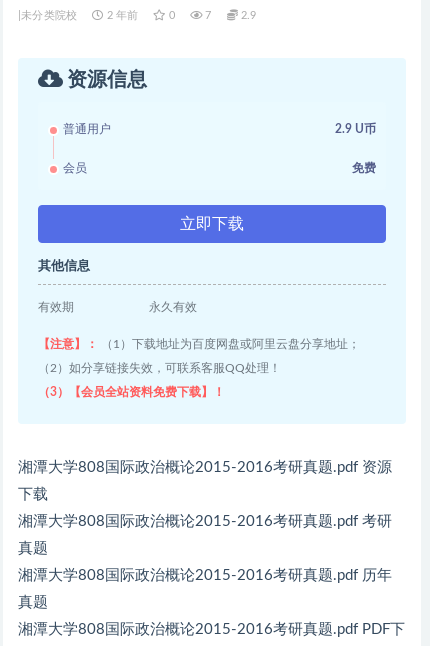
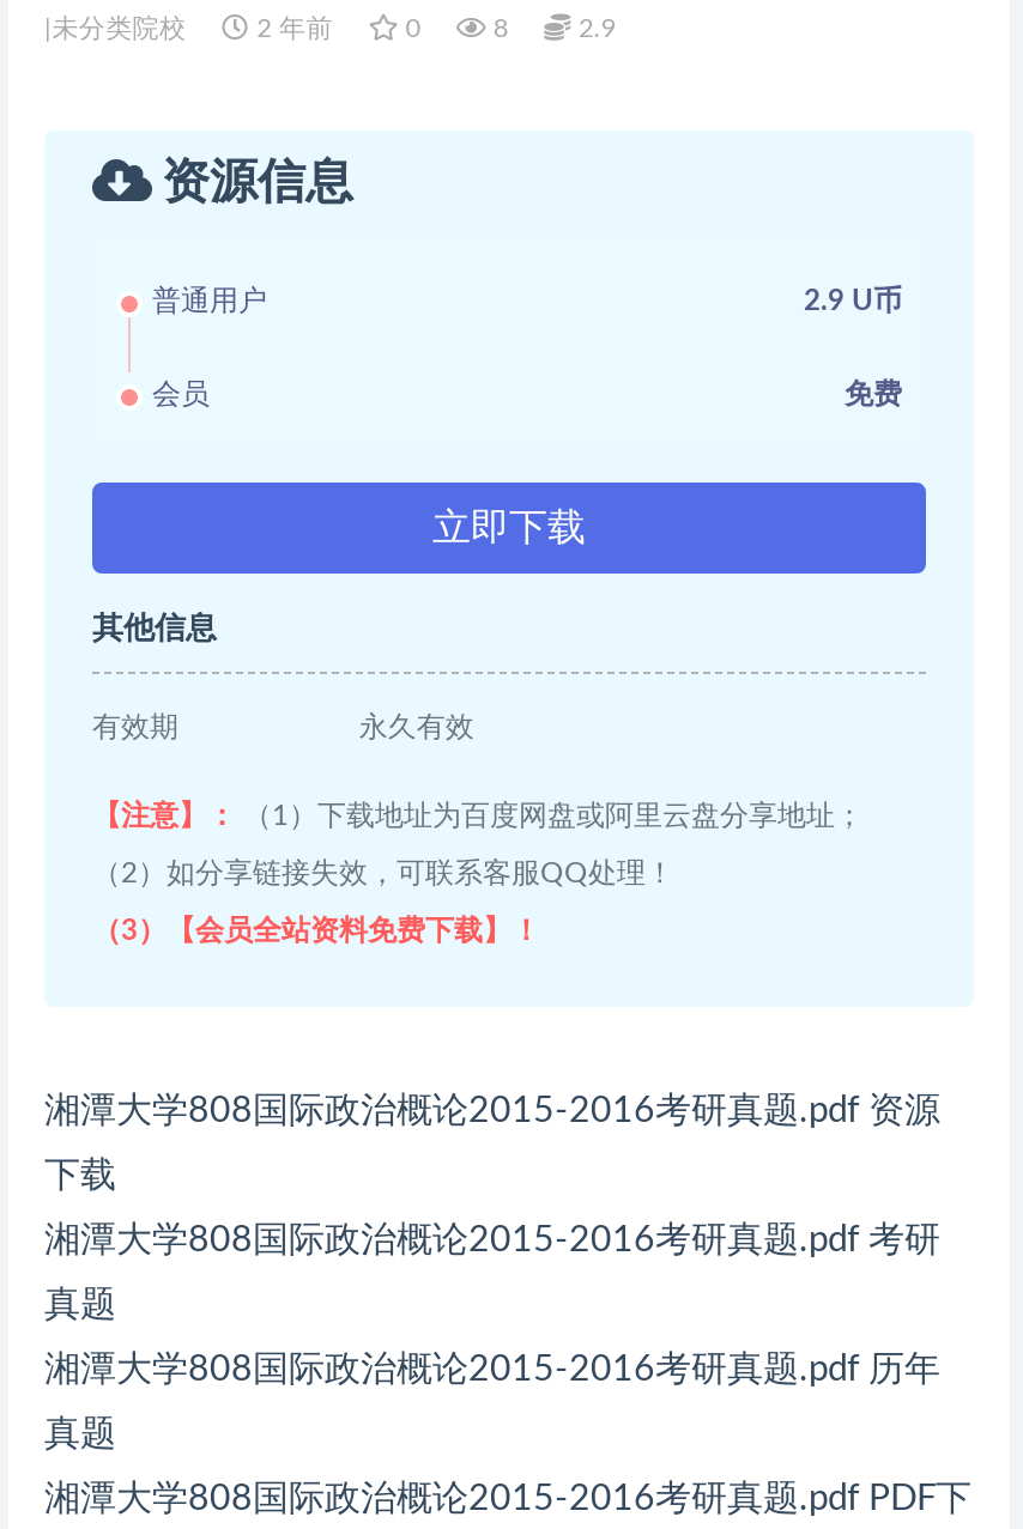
[202,10,212,21] 7 -> [486,16,508,42] 8

